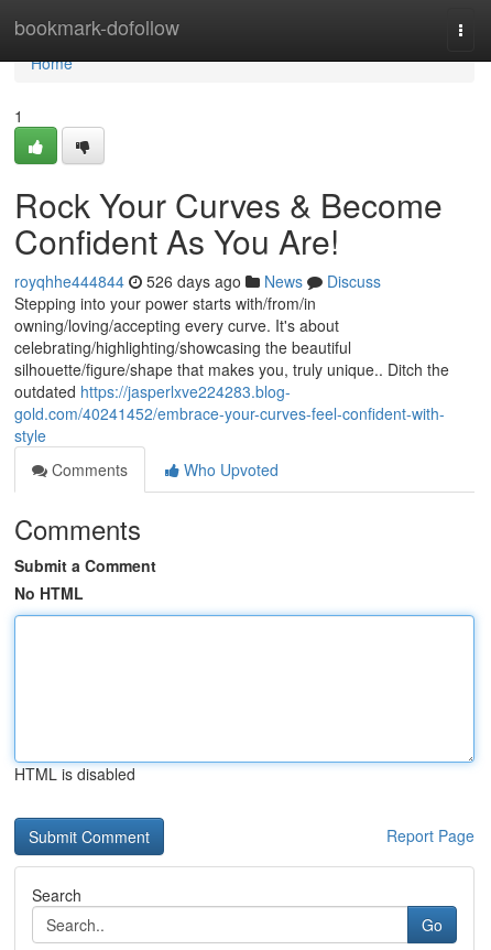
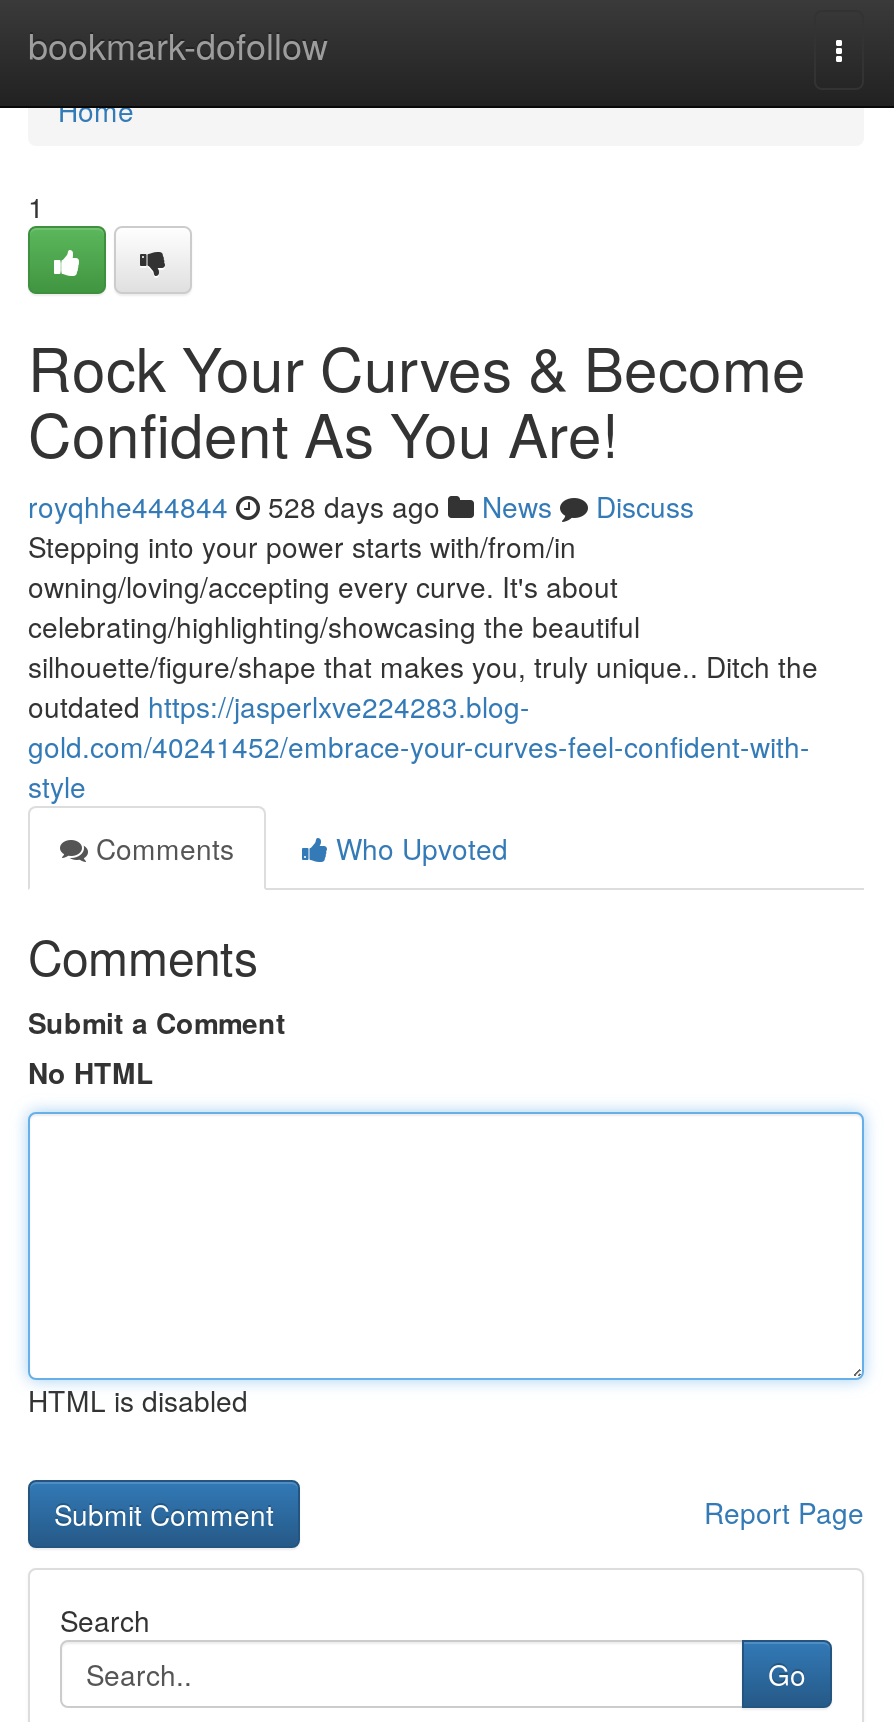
[14,270,381,292] royqhhe444844 526 days ago News Discuss -> [28,486,694,526] royqhhe444844 528 days ago News Discuss

